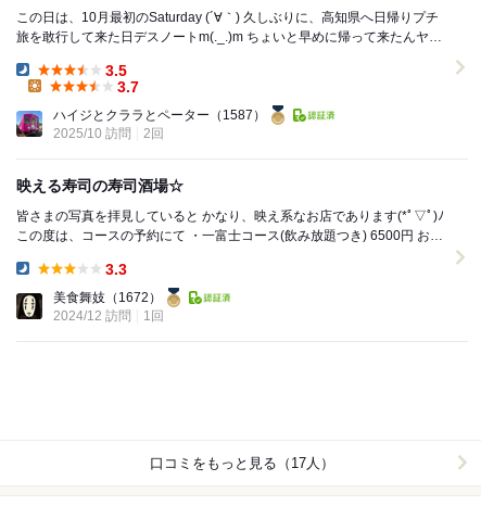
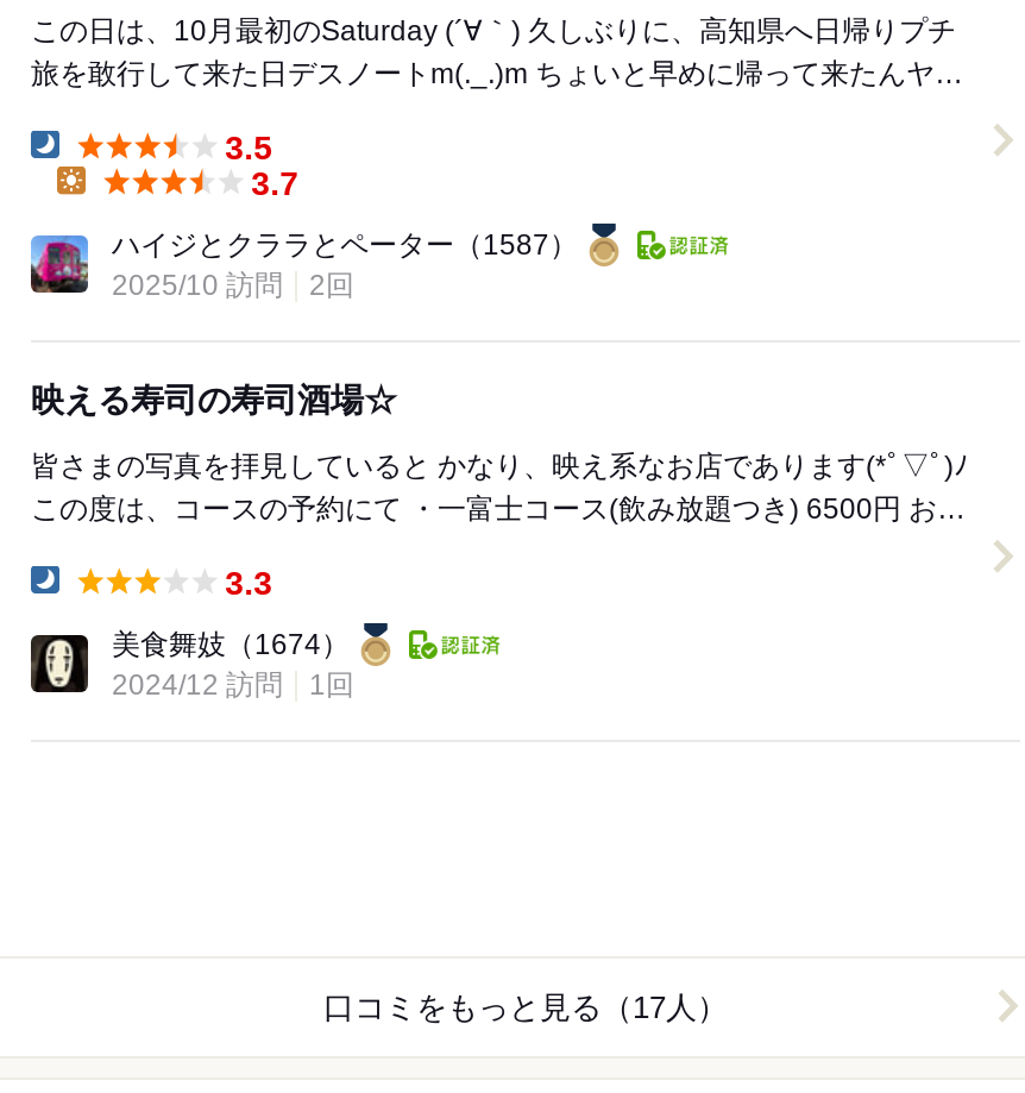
[53,290,162,305] 美食舞妓（1672） -> [112,628,350,661] 美食舞妓（1674）

